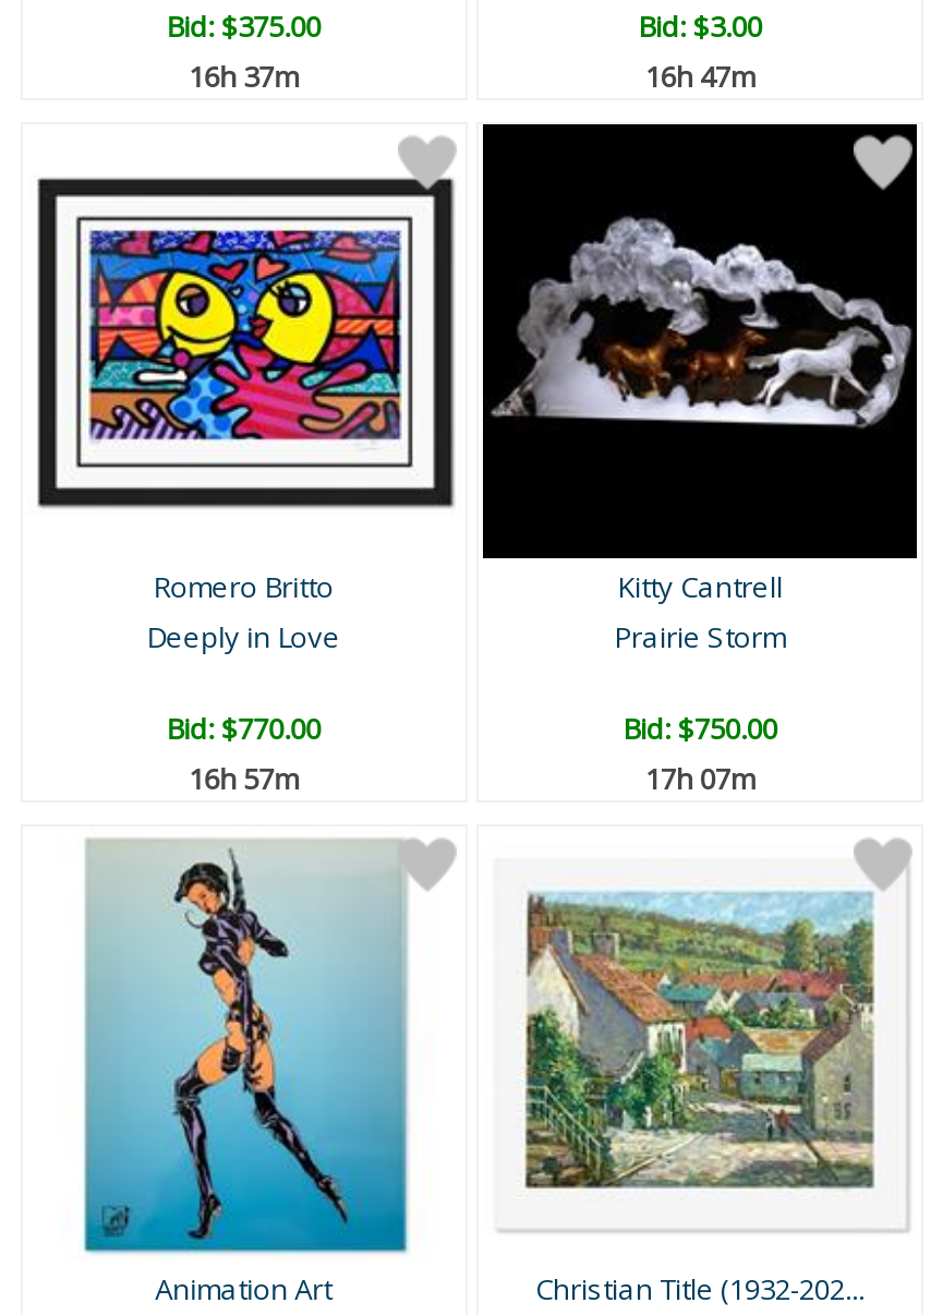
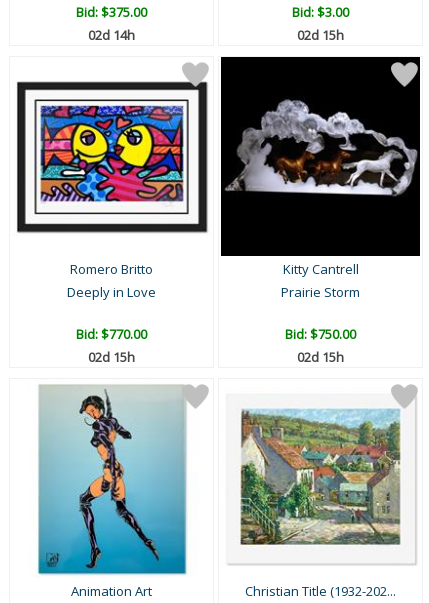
[189,57,298,97] 16h 37m -> [88,26,135,44] 02d 14h
[645,57,754,97] 16h 47m -> [297,26,344,44] 02d 15h
[189,760,298,799] 16h 57m -> [88,348,135,366] 02d 15h
[645,760,754,799] 17h 07m -> [297,348,344,366] 02d 15h

